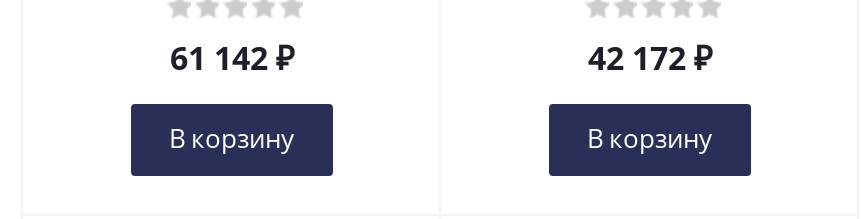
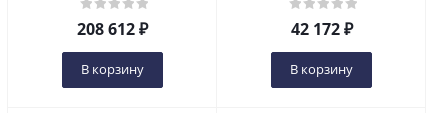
[170,36,294,80] 61 142 ₽ -> [77,18,148,40] 208 612 ₽

